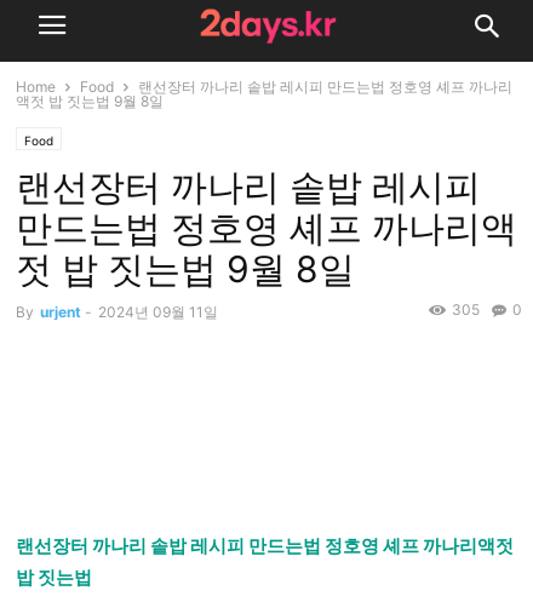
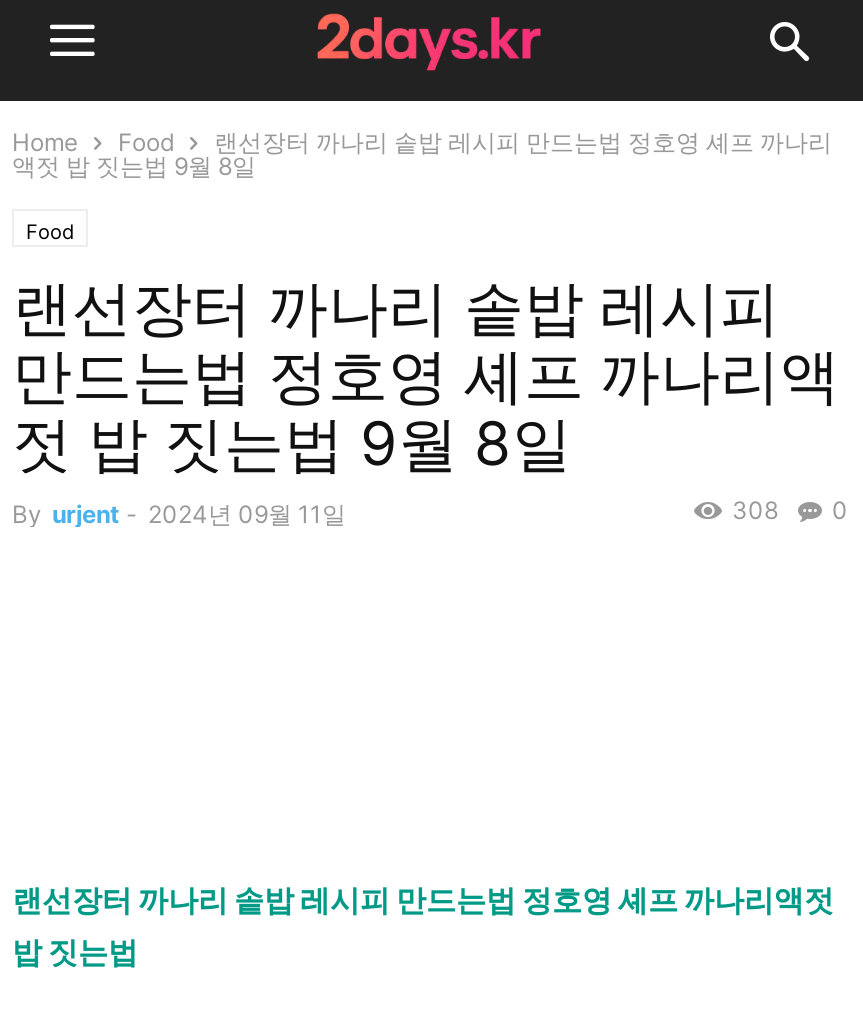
[452,300,522,319] 305 0 -> [732,495,848,525] 308 0

